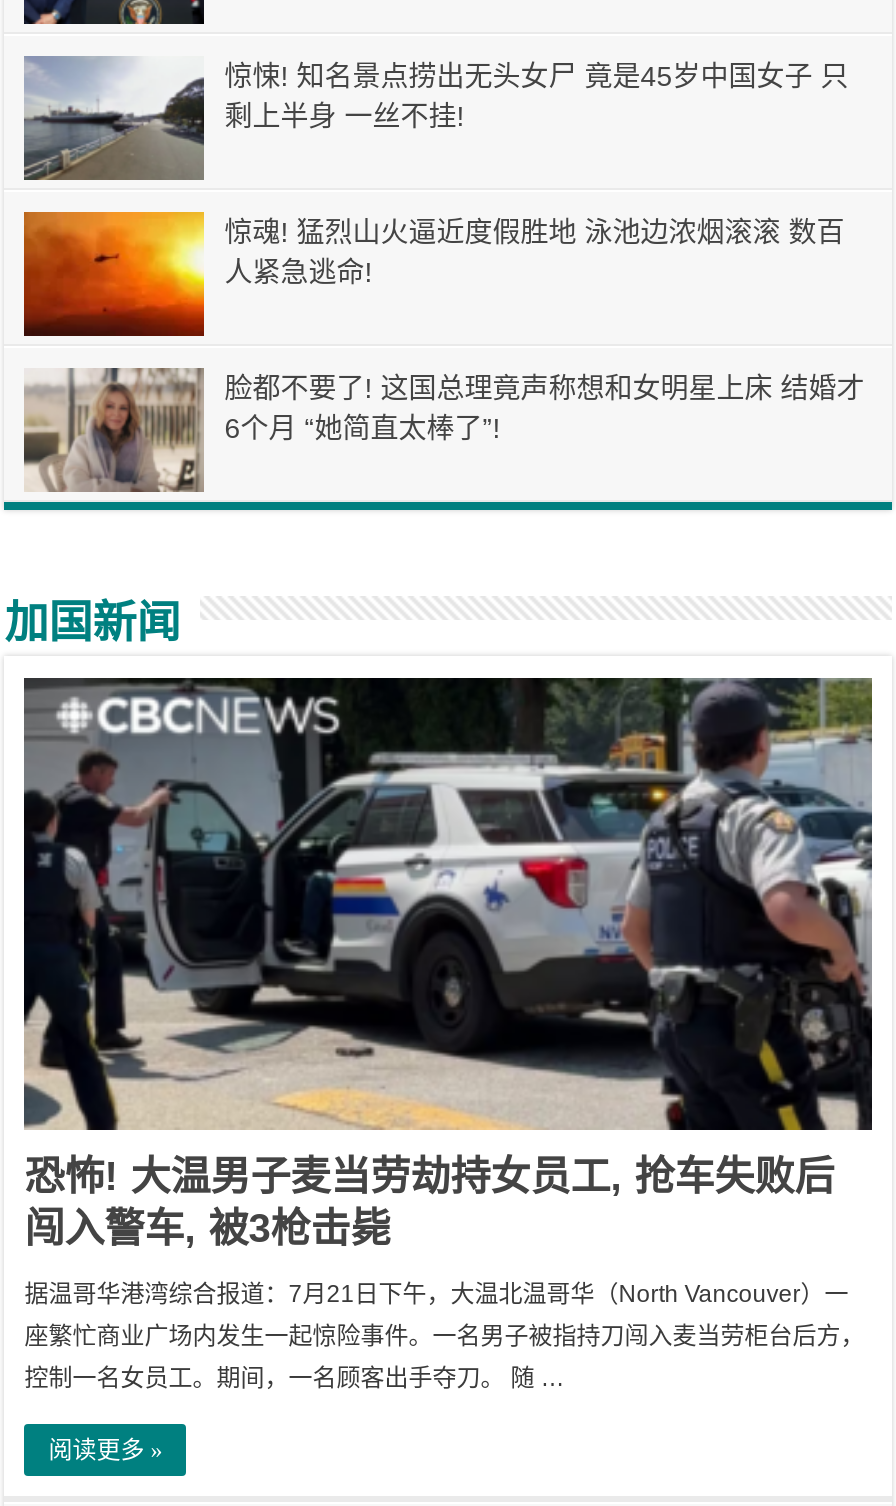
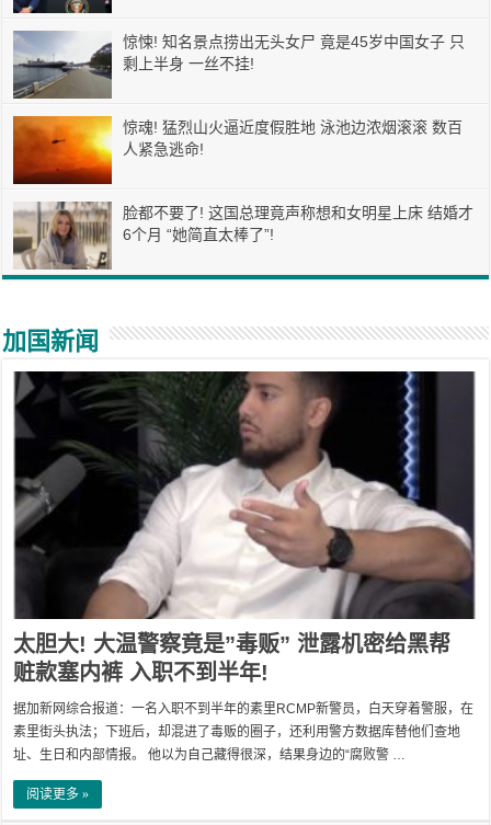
[22,676,874,1250] [image] | 恐怖! 大温男子麦当劳劫持女员工, 抢车失败后 | 闯入警车, 被3枪击毙 -> [13,370,478,685] [image] | 太胆大! 大温警察竟是”毒贩” 泄露机密给黑帮 | 赃款塞内裤 入职不到半年!
[24,1280,848,1308] 据温哥华港湾综合报道：7月21日下午，大温北温哥华（North Vancouver）一 -> [13,701,474,716] 据加新网综合报道：一名入职不到半年的素里RCMP新警员，白天穿着警服，在
[24,1322,864,1350] 座繁忙商业广场内发生一起惊险事件。一名男子被指持刀闯入麦当劳柜台后方， -> [13,724,461,739] 素里街头执法；下班后，却混进了毒贩的圈子，还利用警方数据库替他们查地
[24,1364,564,1392] 控制一名女员工。期间，一名顾客出手夺刀。 随 … -> [13,747,406,762] 址、生日和内部情报。 他以为自己藏得很深，结果身边的“腐败警 …

